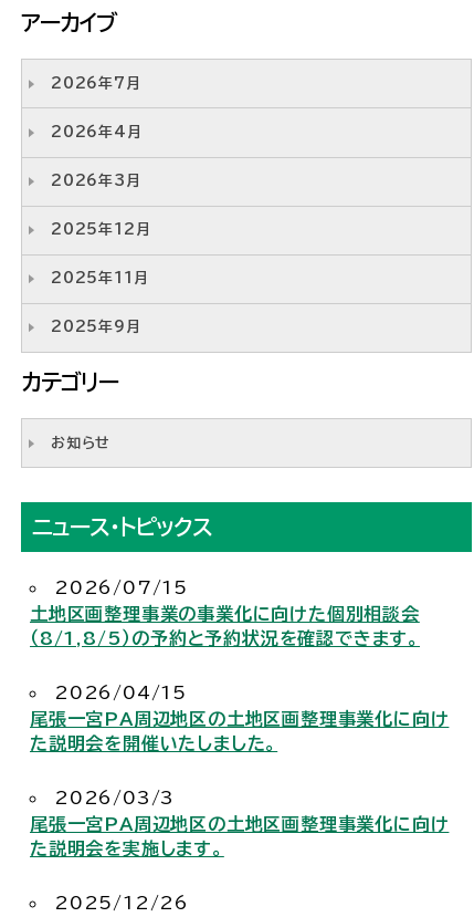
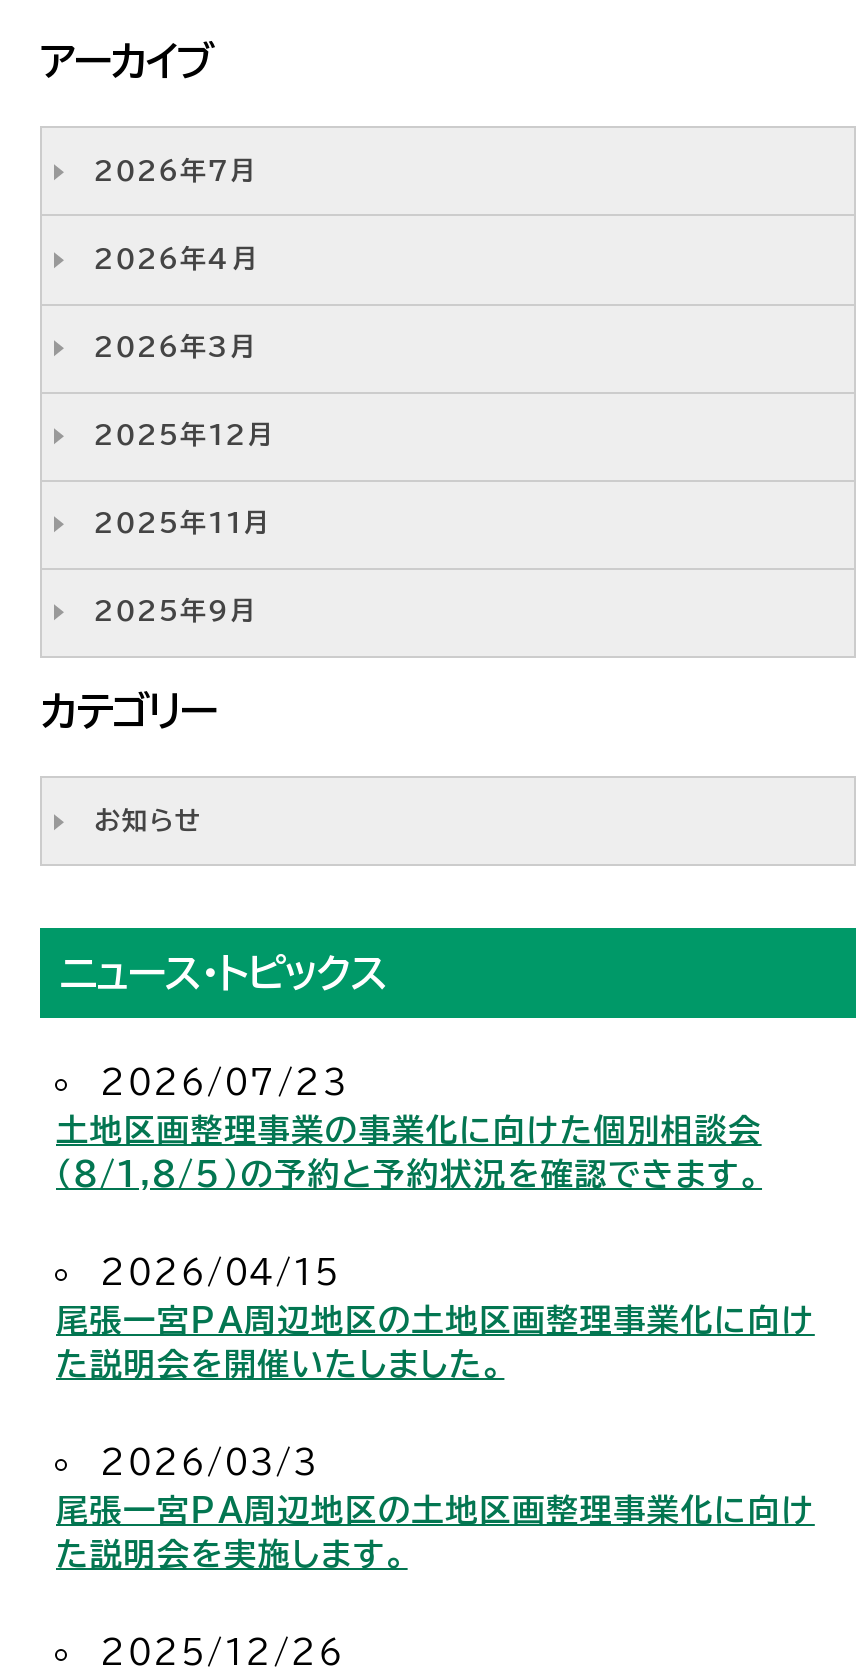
[54,578,188,596] 2026/07/15 -> [100,1066,348,1098] 2026/07/23

